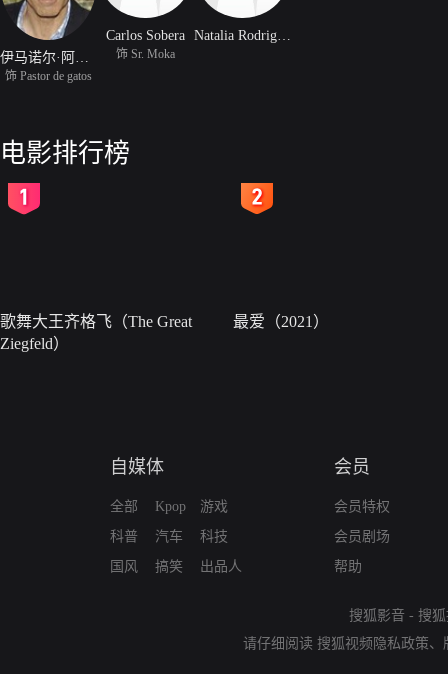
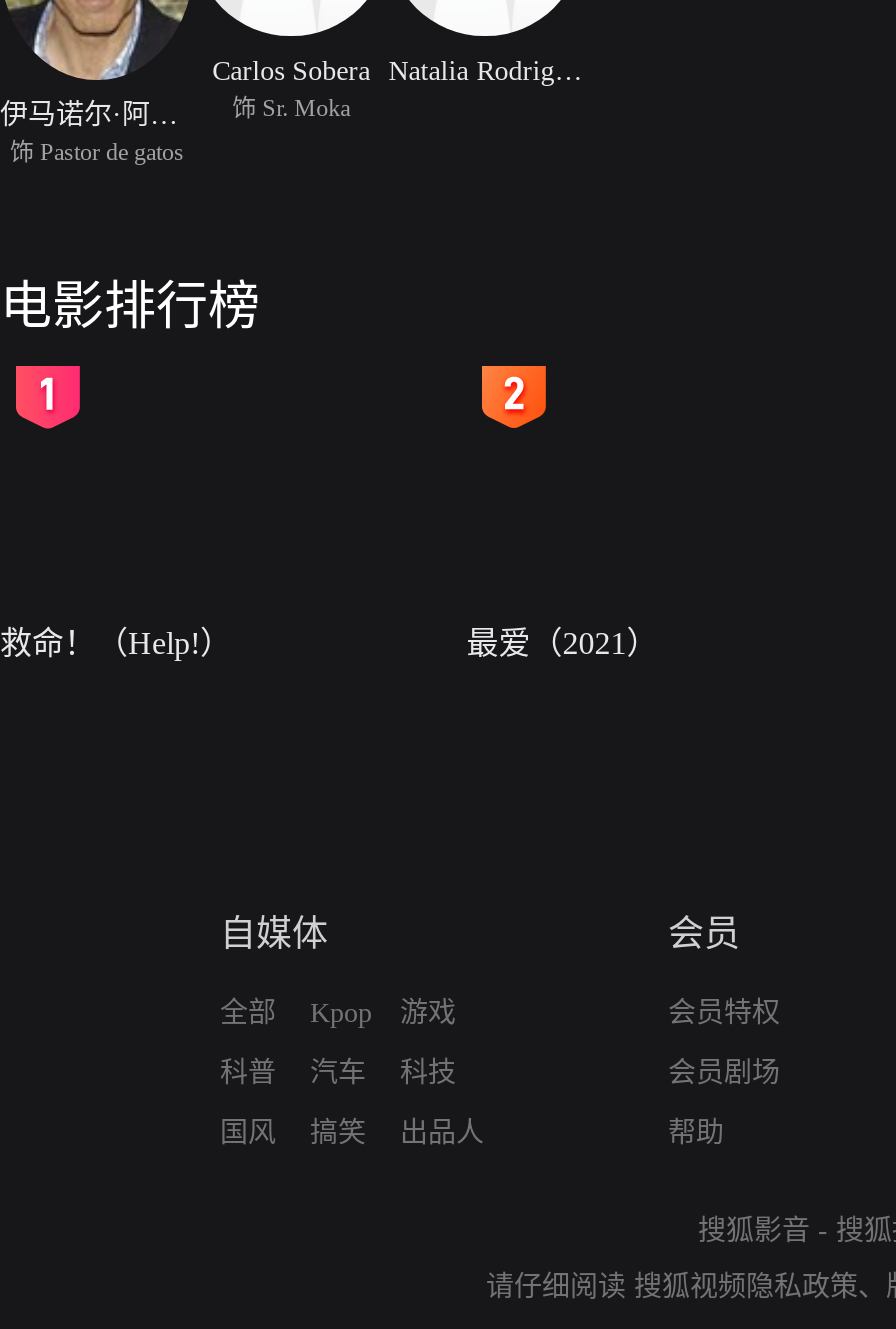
[0,313,192,352] 歌舞大王齐格飞（The Great | Ziegfeld） -> [0,626,232,660] 救命！（Help!）

